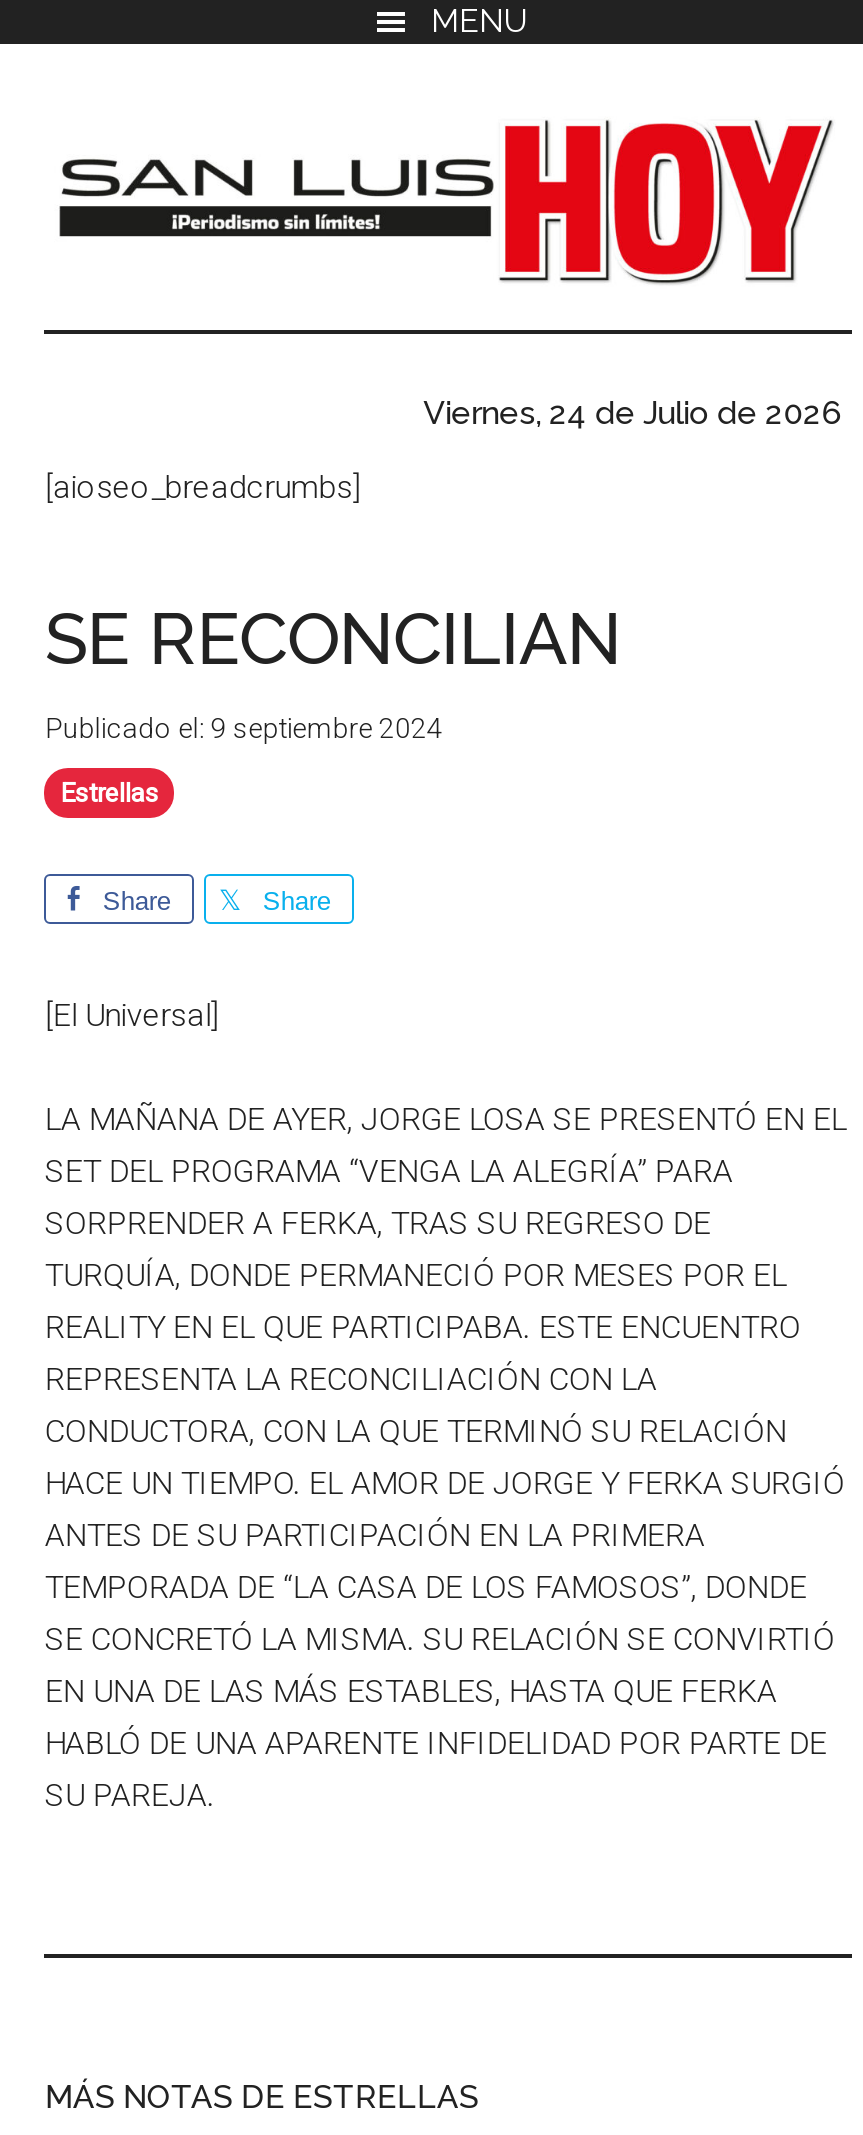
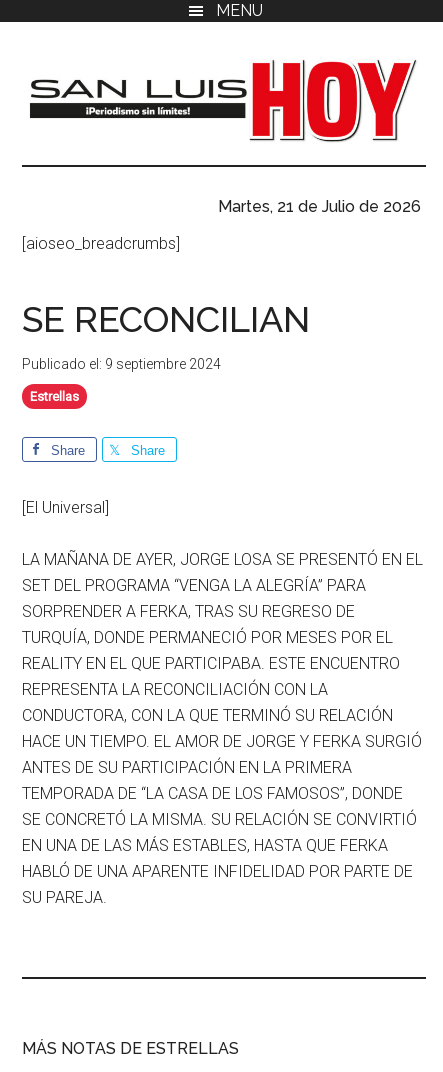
[423,393,841,431] Viernes, 24 de Julio de 2026 -> [218,197,421,216] Martes, 21 de Julio de 2026

